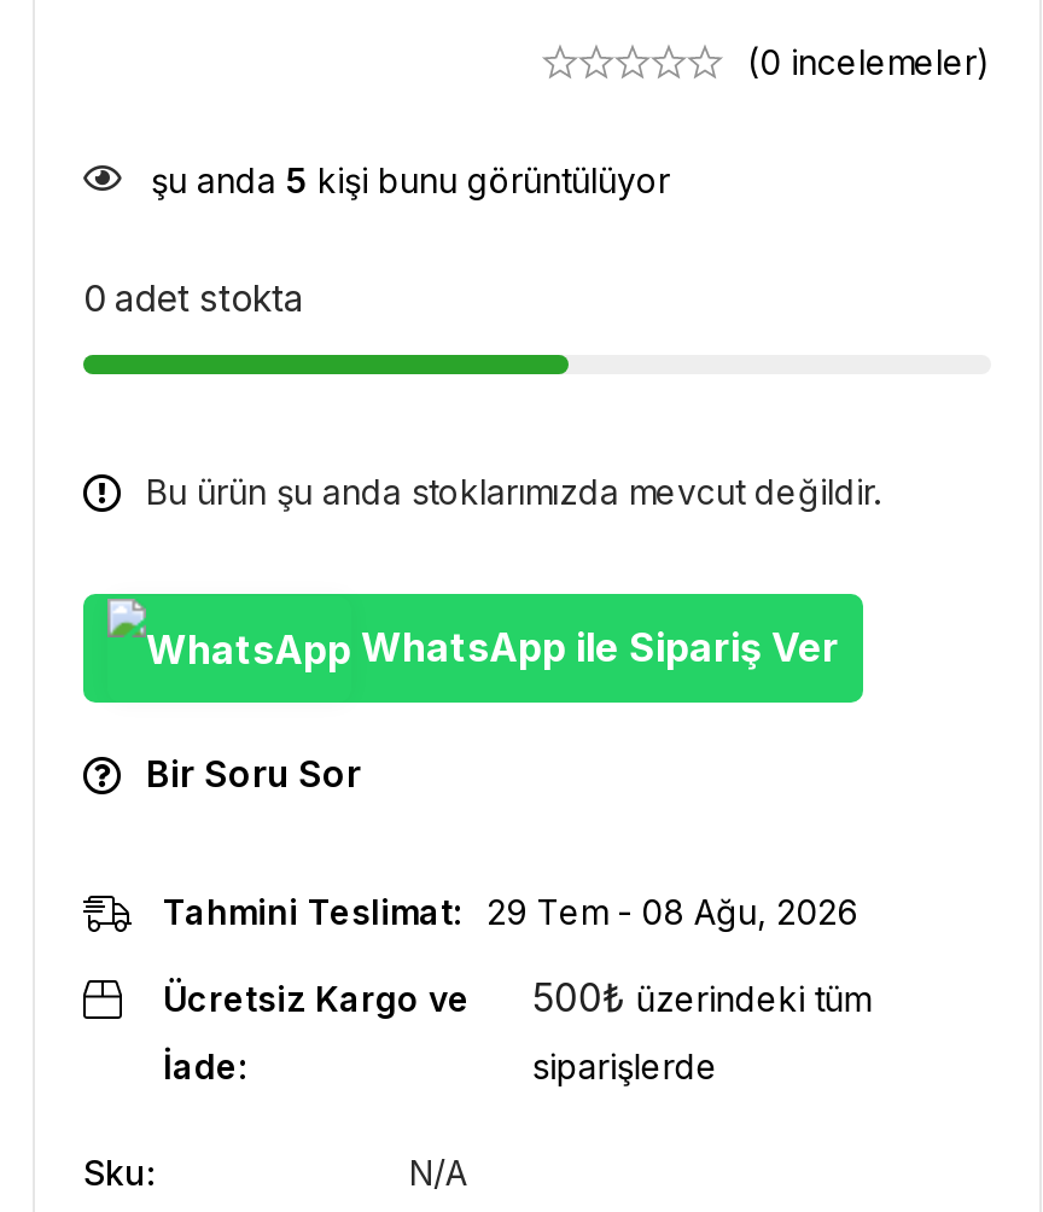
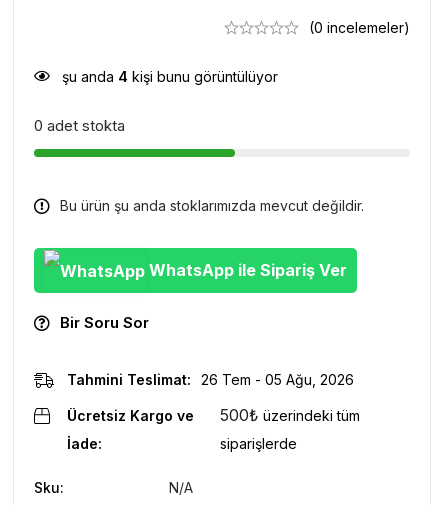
[151,158,670,199] şu anda 5 kişi bunu görüntülüyor -> [62,68,278,85] şu anda 4 kişi bunu görüntülüyor
[163,890,858,931] Tahmini Teslimat: 29 Tem - 08 Ağu, 2026 -> [67,371,354,388] Tahmini Teslimat: 26 Tem - 05 Ağu, 2026

